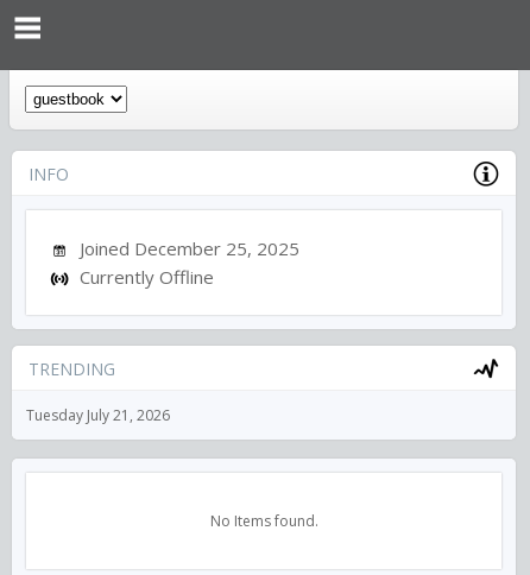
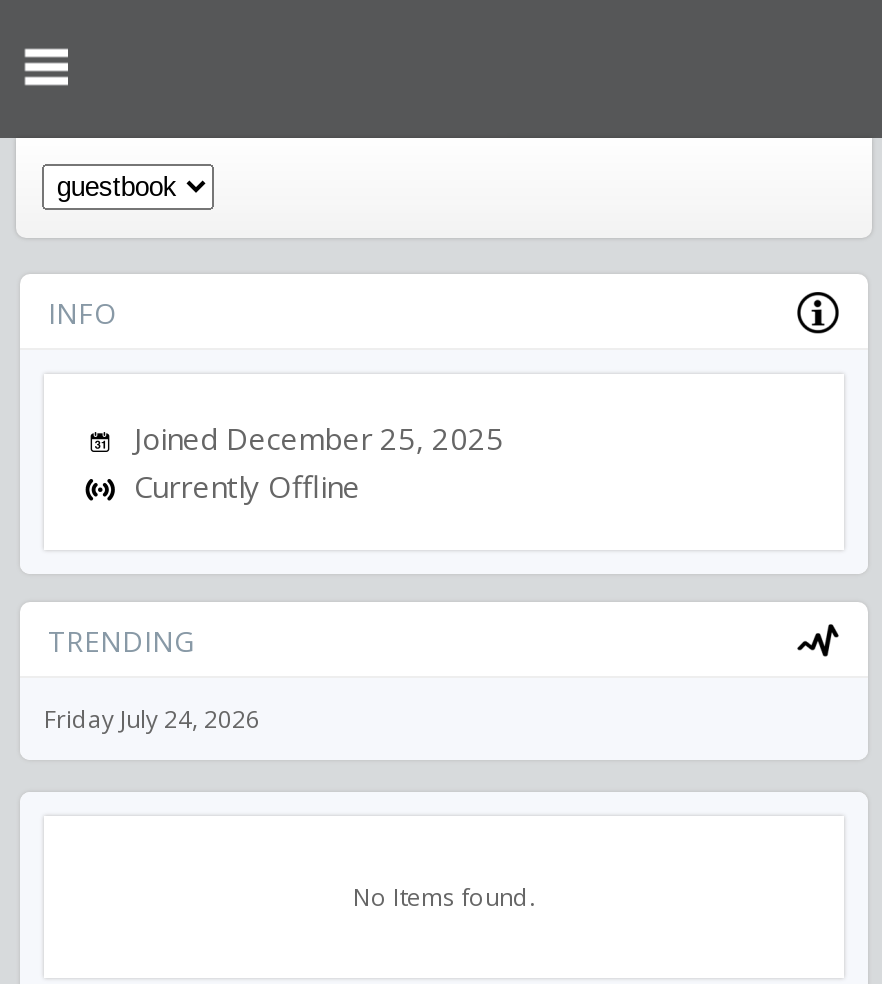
[26,405,170,425] Tuesday July 21, 2026 -> [44,702,260,736] Friday July 24, 2026

